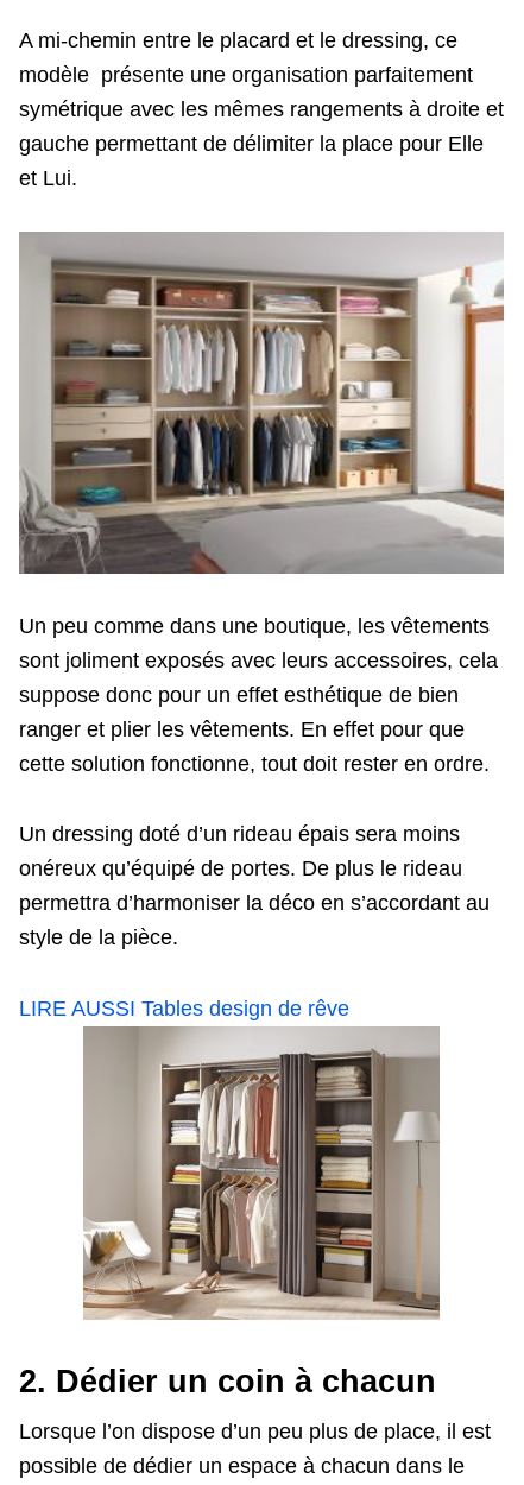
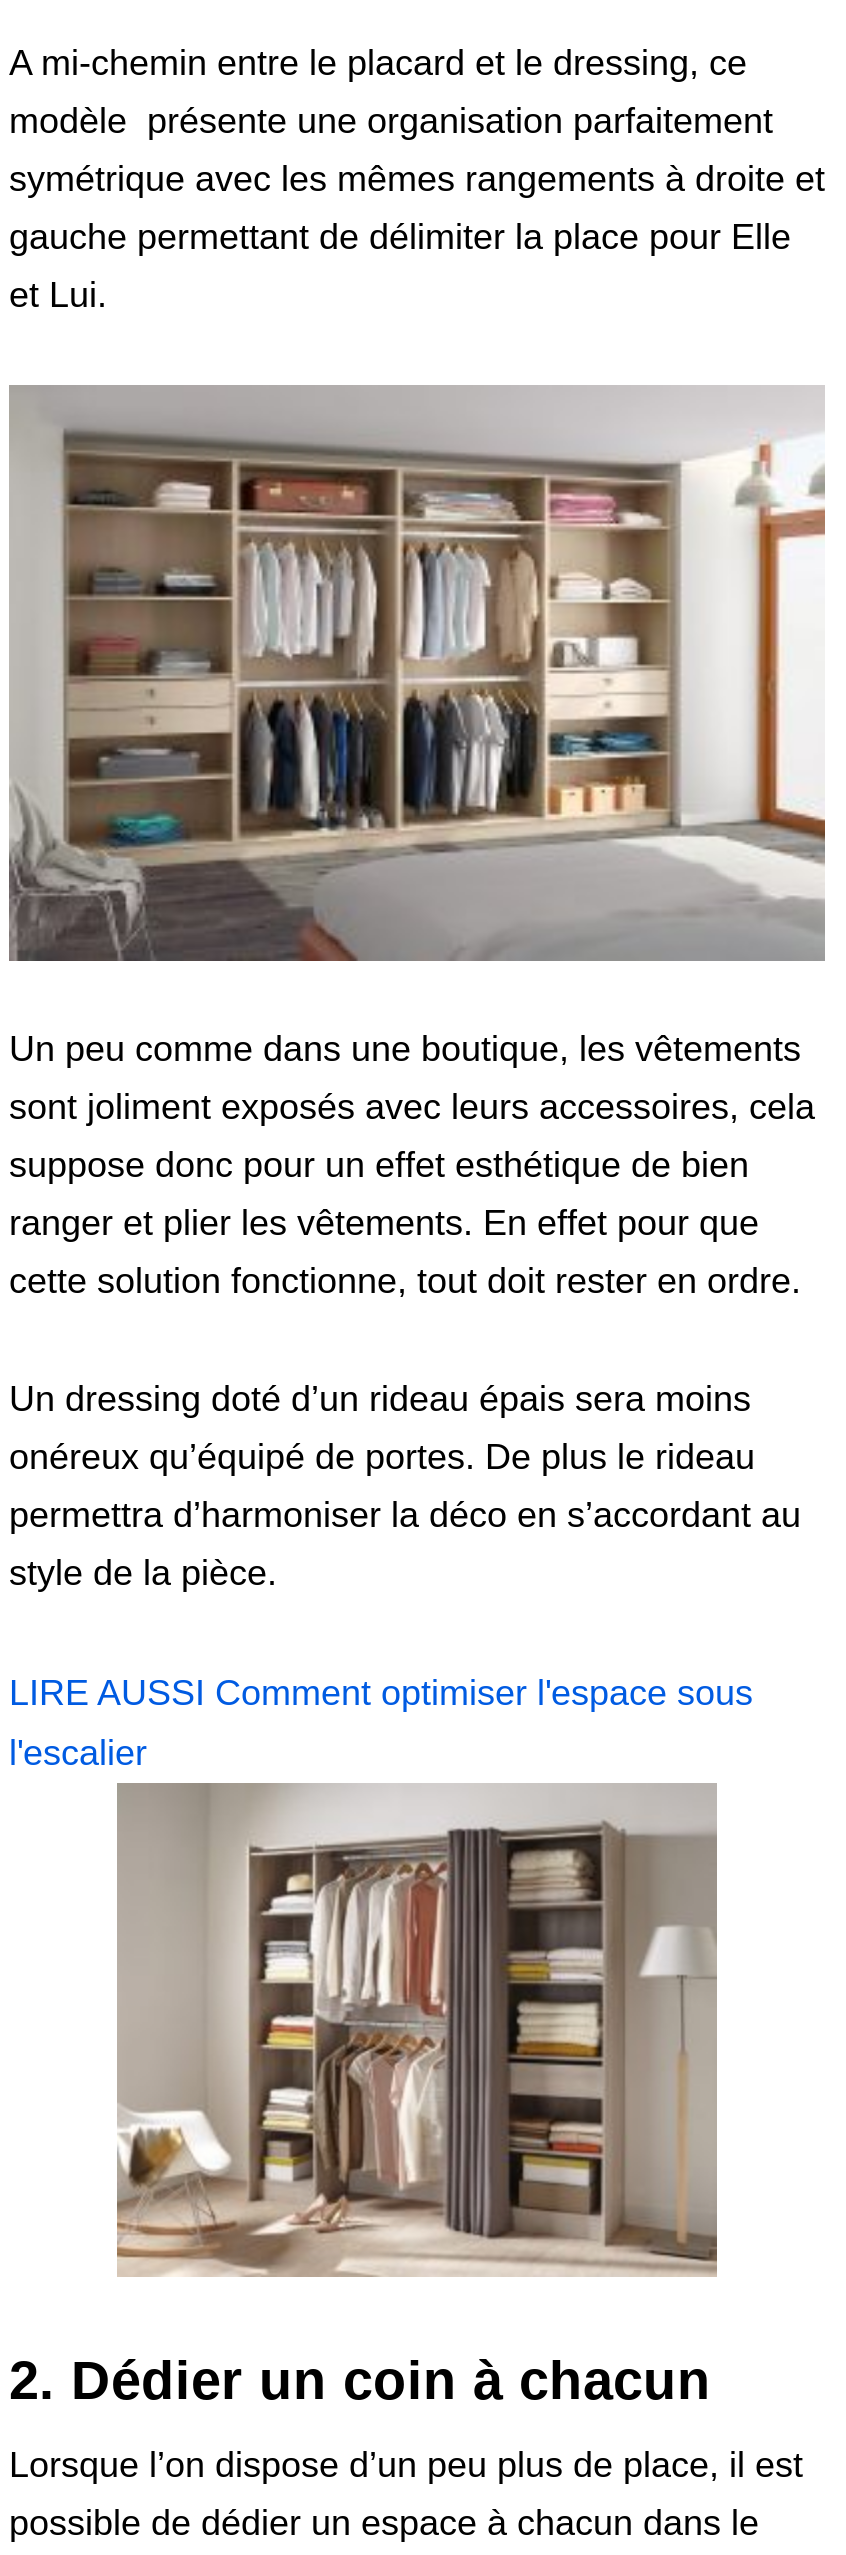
[19,997,349,1020] LIRE AUSSI Tables design de rêve -> [9,1673,753,1773] LIRE AUSSI Comment optimiser l'espace sous | l'escalier

